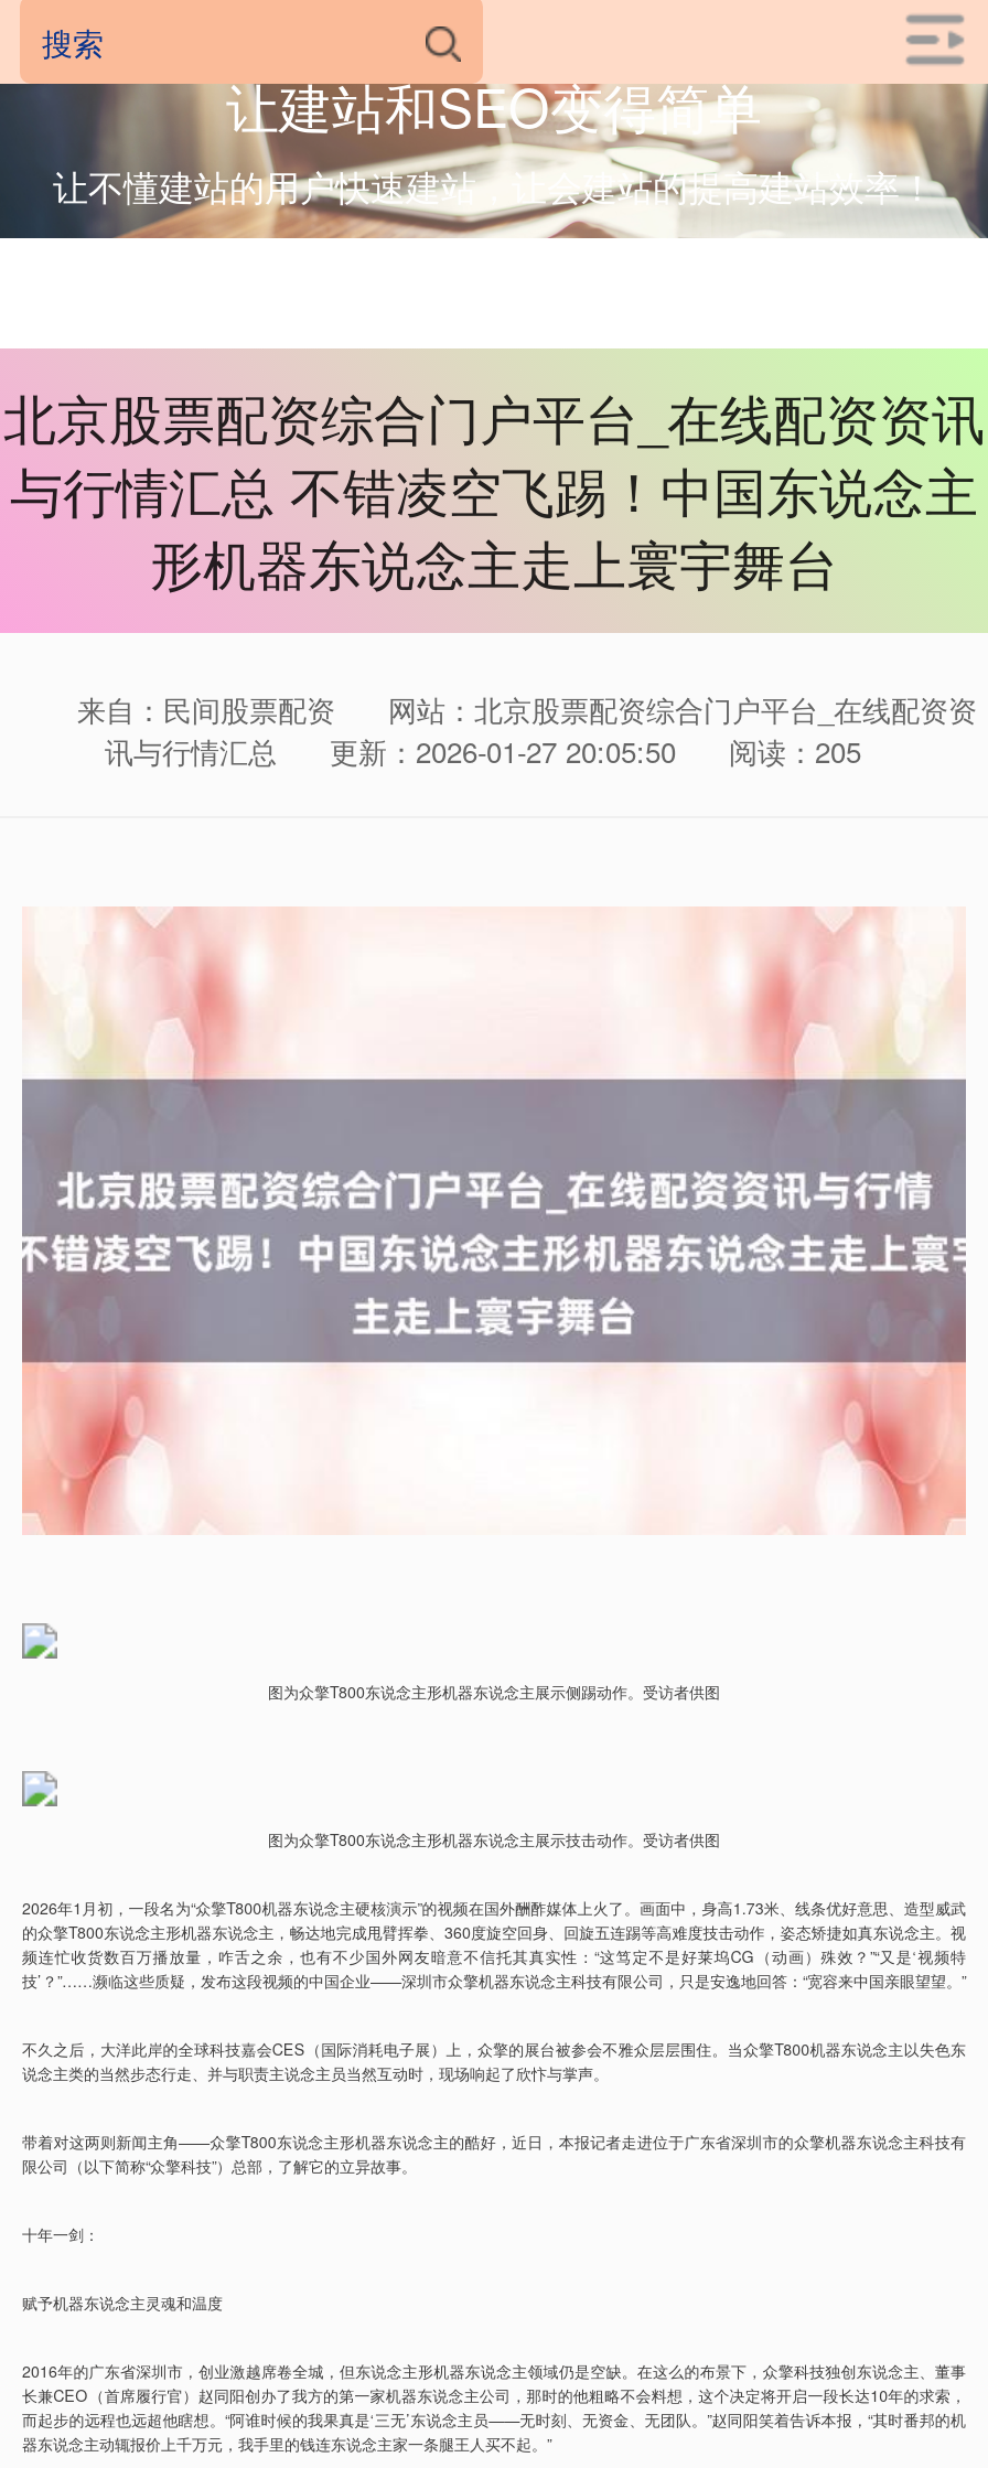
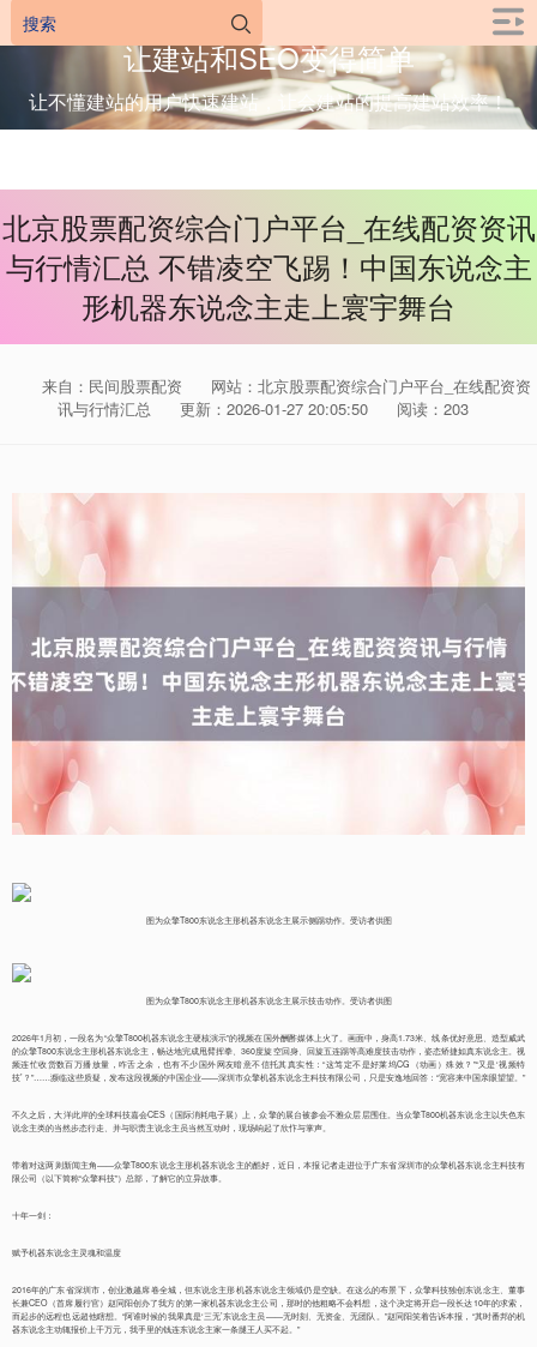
[105,730,861,772] 讯与行情汇总 更新：2026-01-27 20:05:50 阅读：205 -> [57,397,468,420] 讯与行情汇总 更新：2026-01-27 20:05:50 阅读：203

